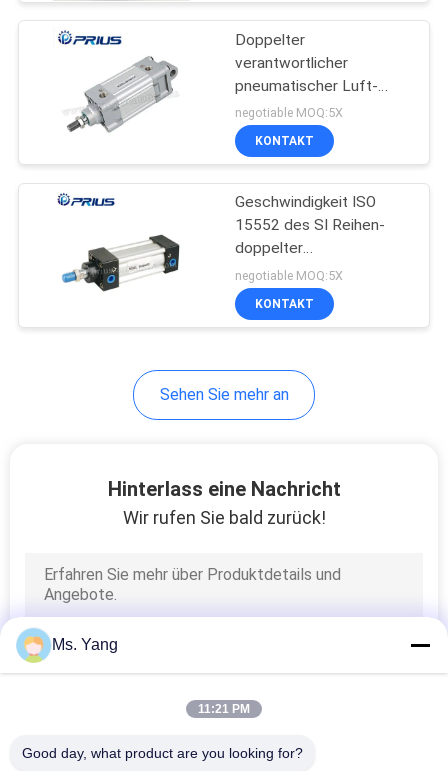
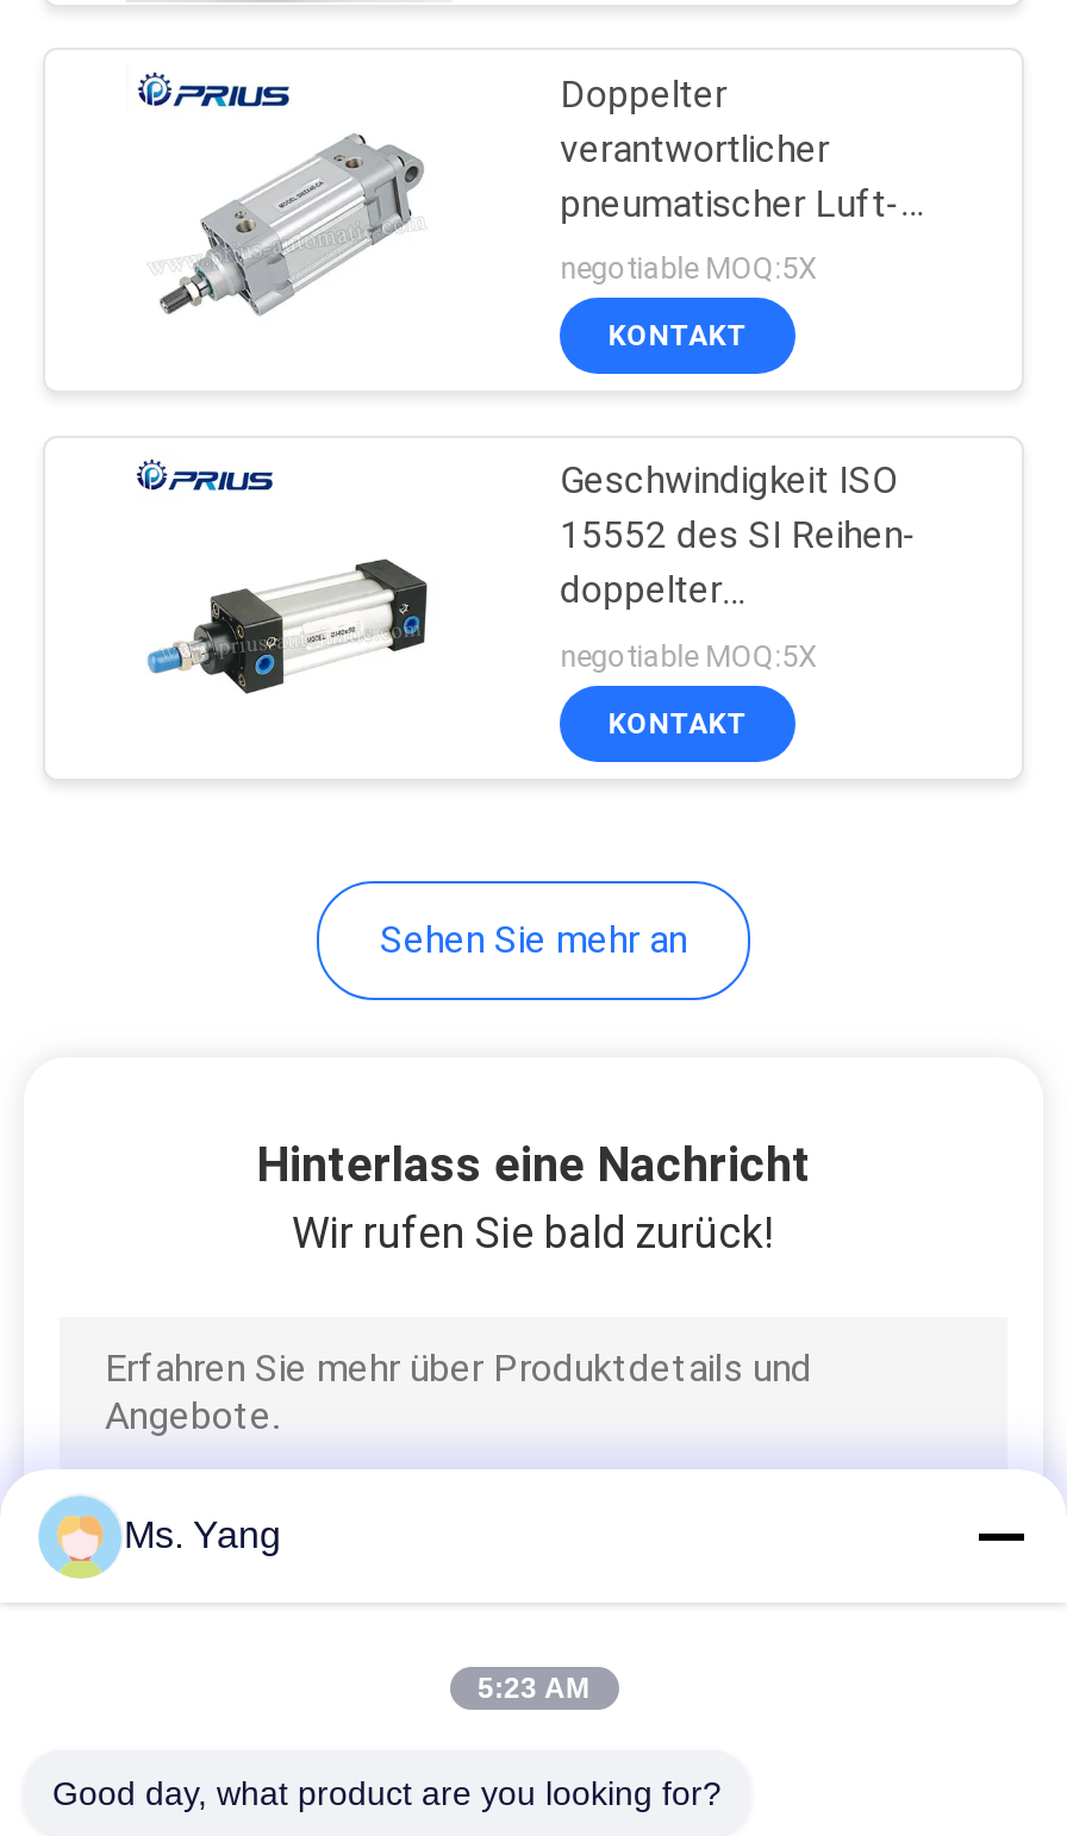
[198,702,250,716] 11:21 PM -> [478,1672,589,1705] 5:23 AM

